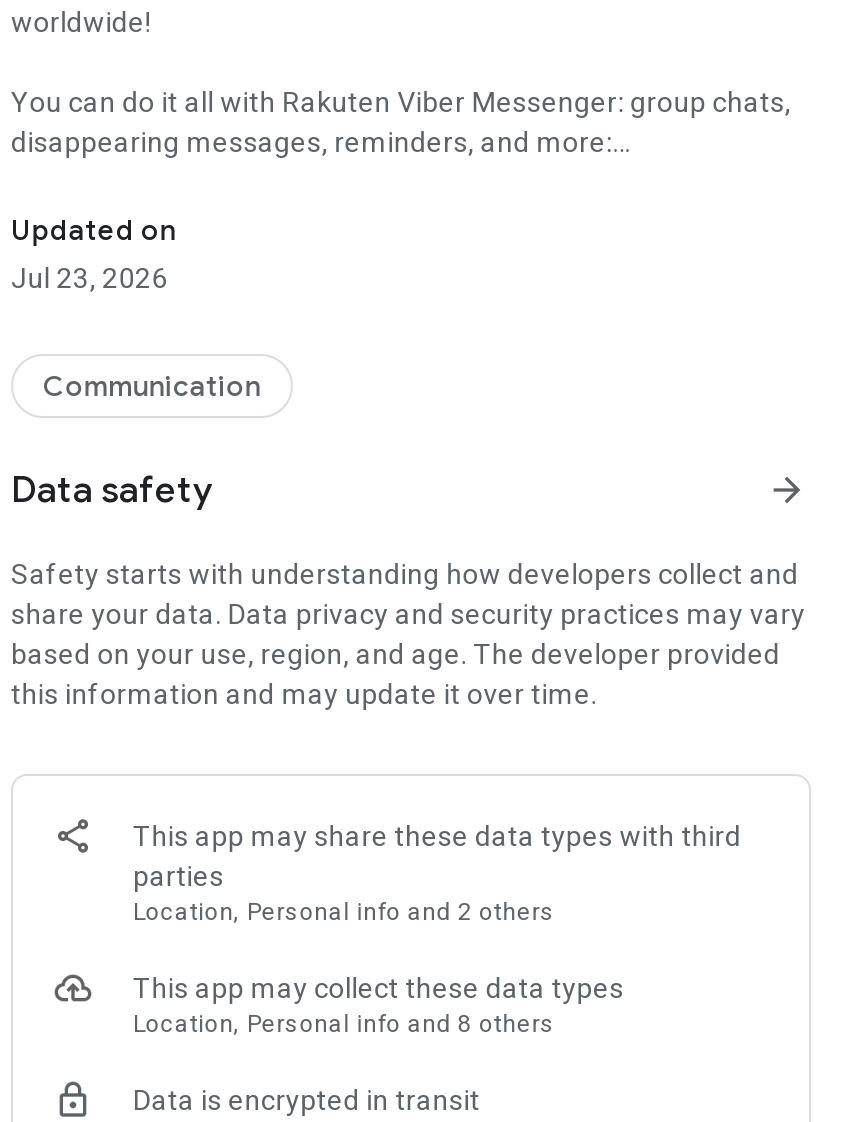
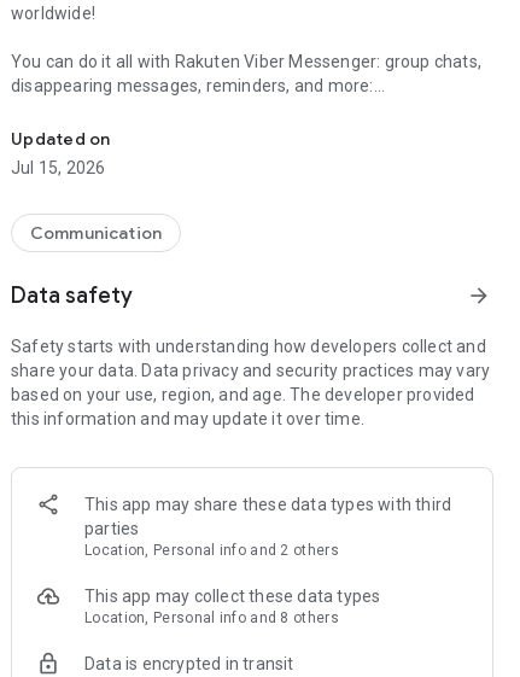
[11,262,168,294] Jul 23, 2026 -> [11,158,105,177] Jul 15, 2026

